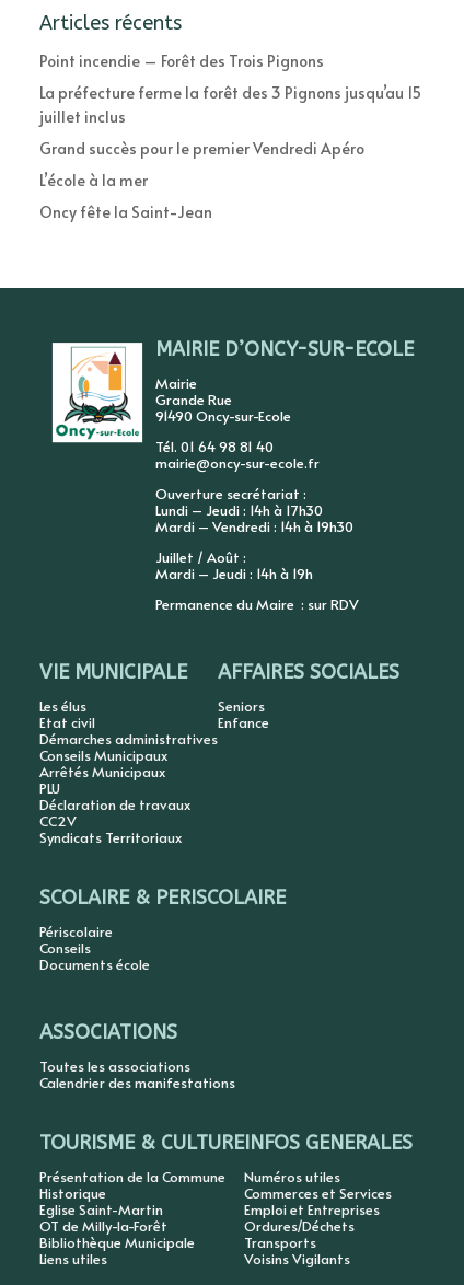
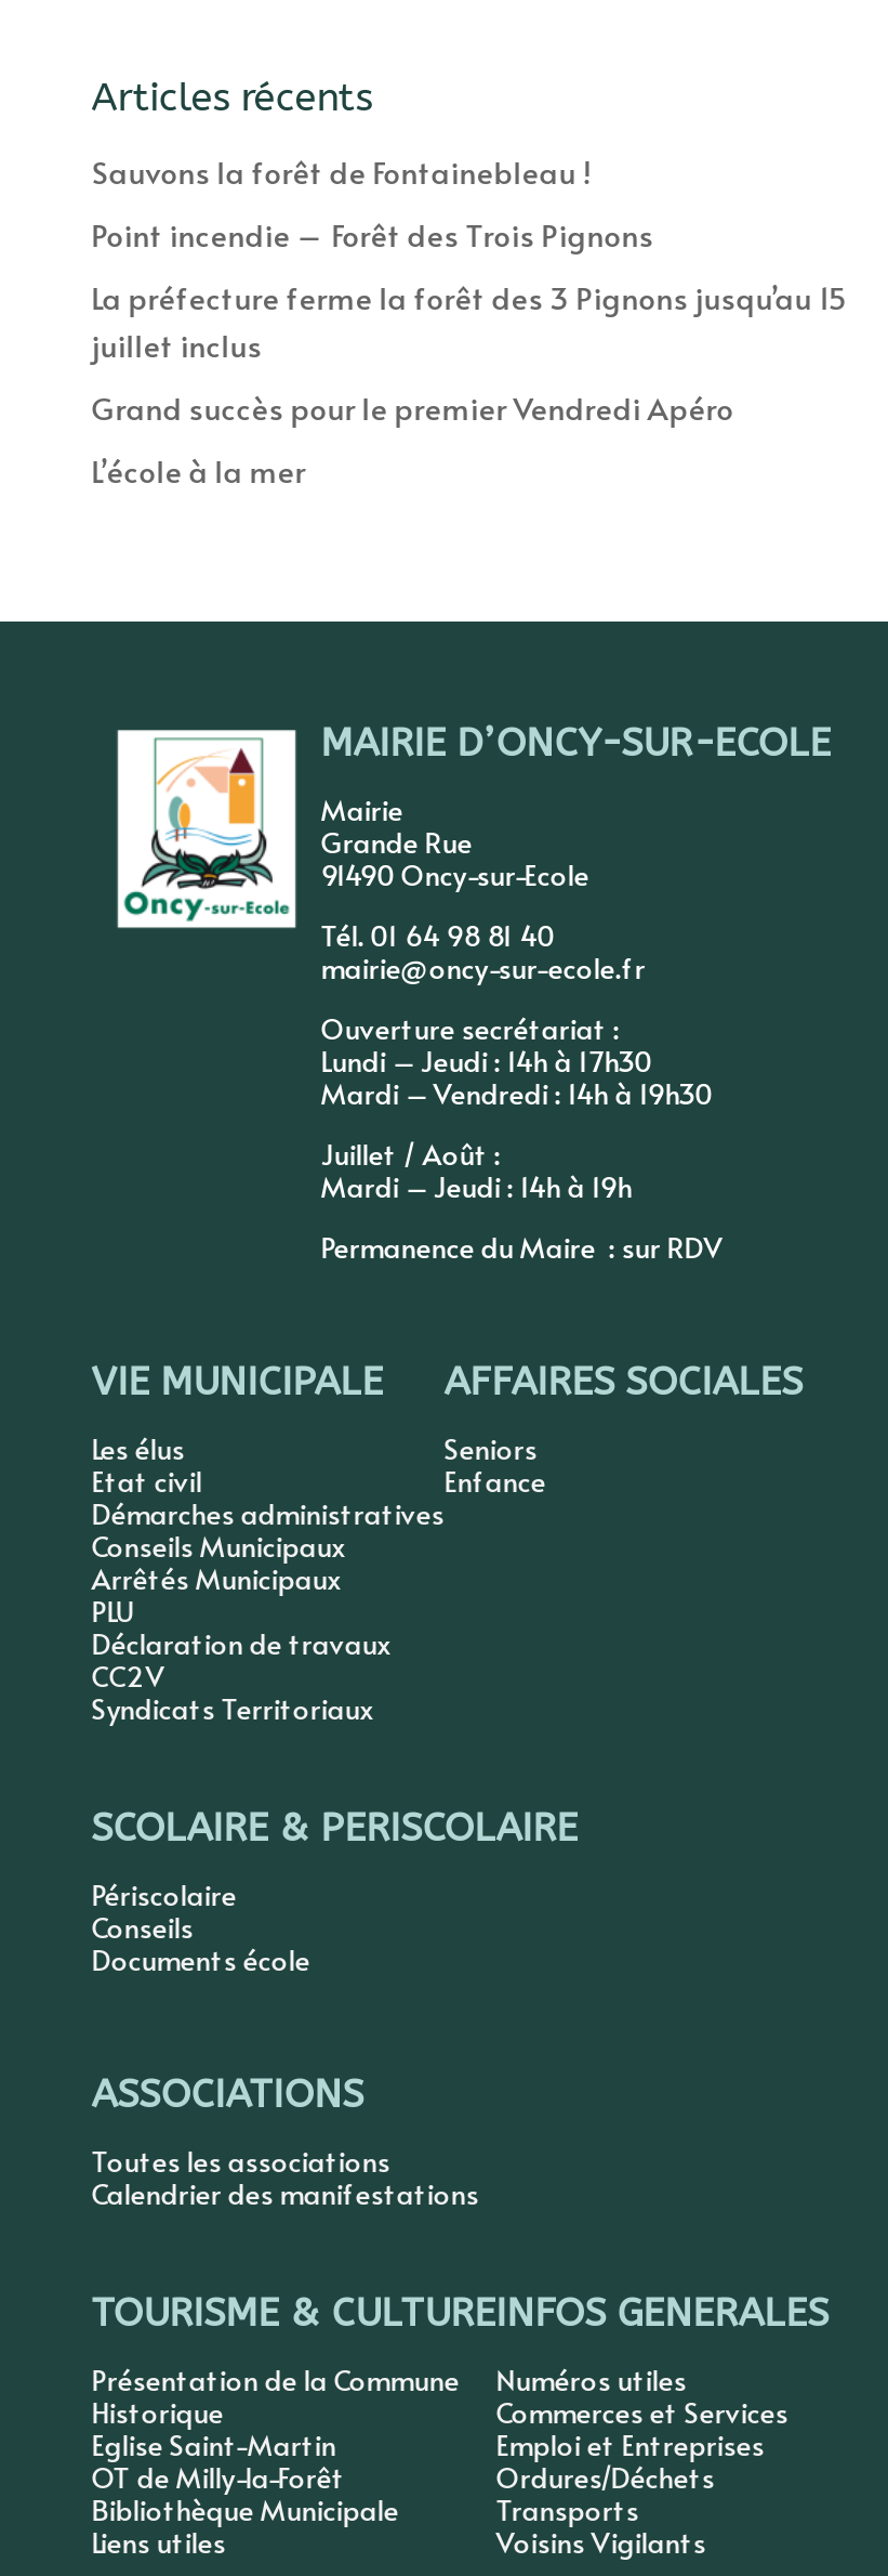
none -> [92,151,591,192] Sauvons la forêt de Fontainebleau !
moved [39,50,421,190] -> [92,213,846,491]: Point incendie – Forêt des Trois Pignons | La préfecture ferme la forêt des 3 Pignons jusqu’au 15 | juillet inclus | Grand succès pour le premier Vendredi Apéro | L’école à la mer
[39,201,212,222] Oncy fête la Saint-Jean -> none

